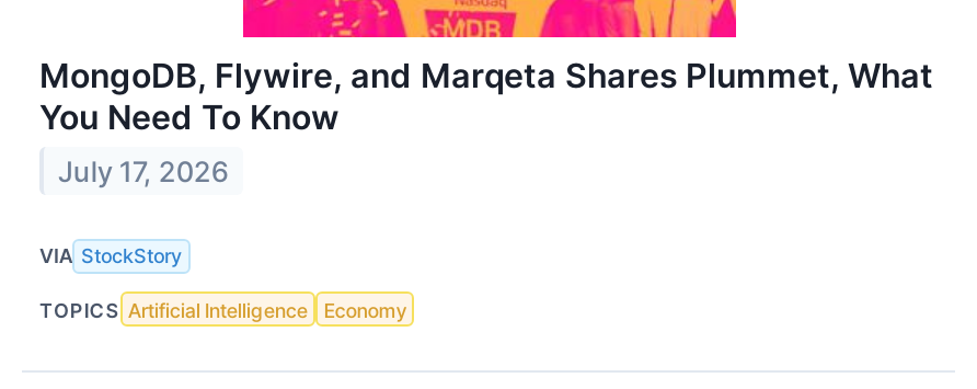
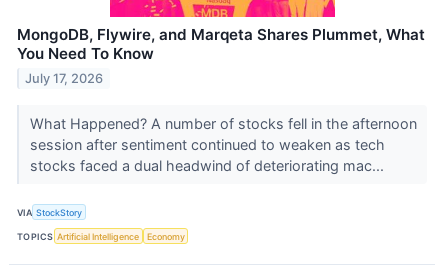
none -> [30,115,417,174] What Happened? A number of stocks fell in the afternoon | session after sentiment continued to weaken as tech | stocks faced a dual headwind of deteriorating mac...

